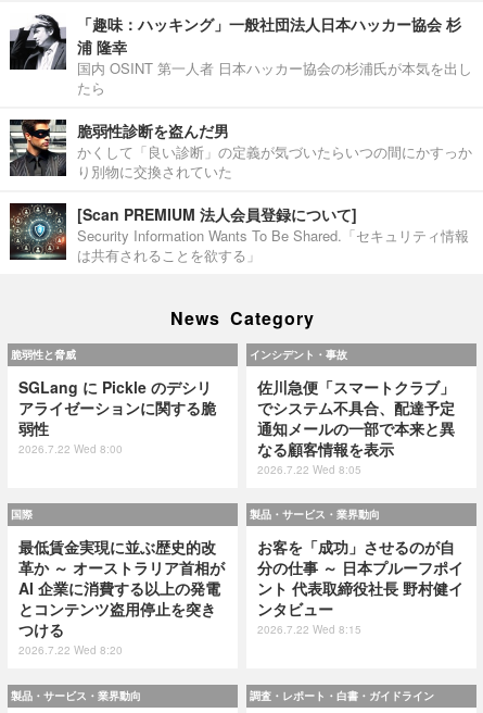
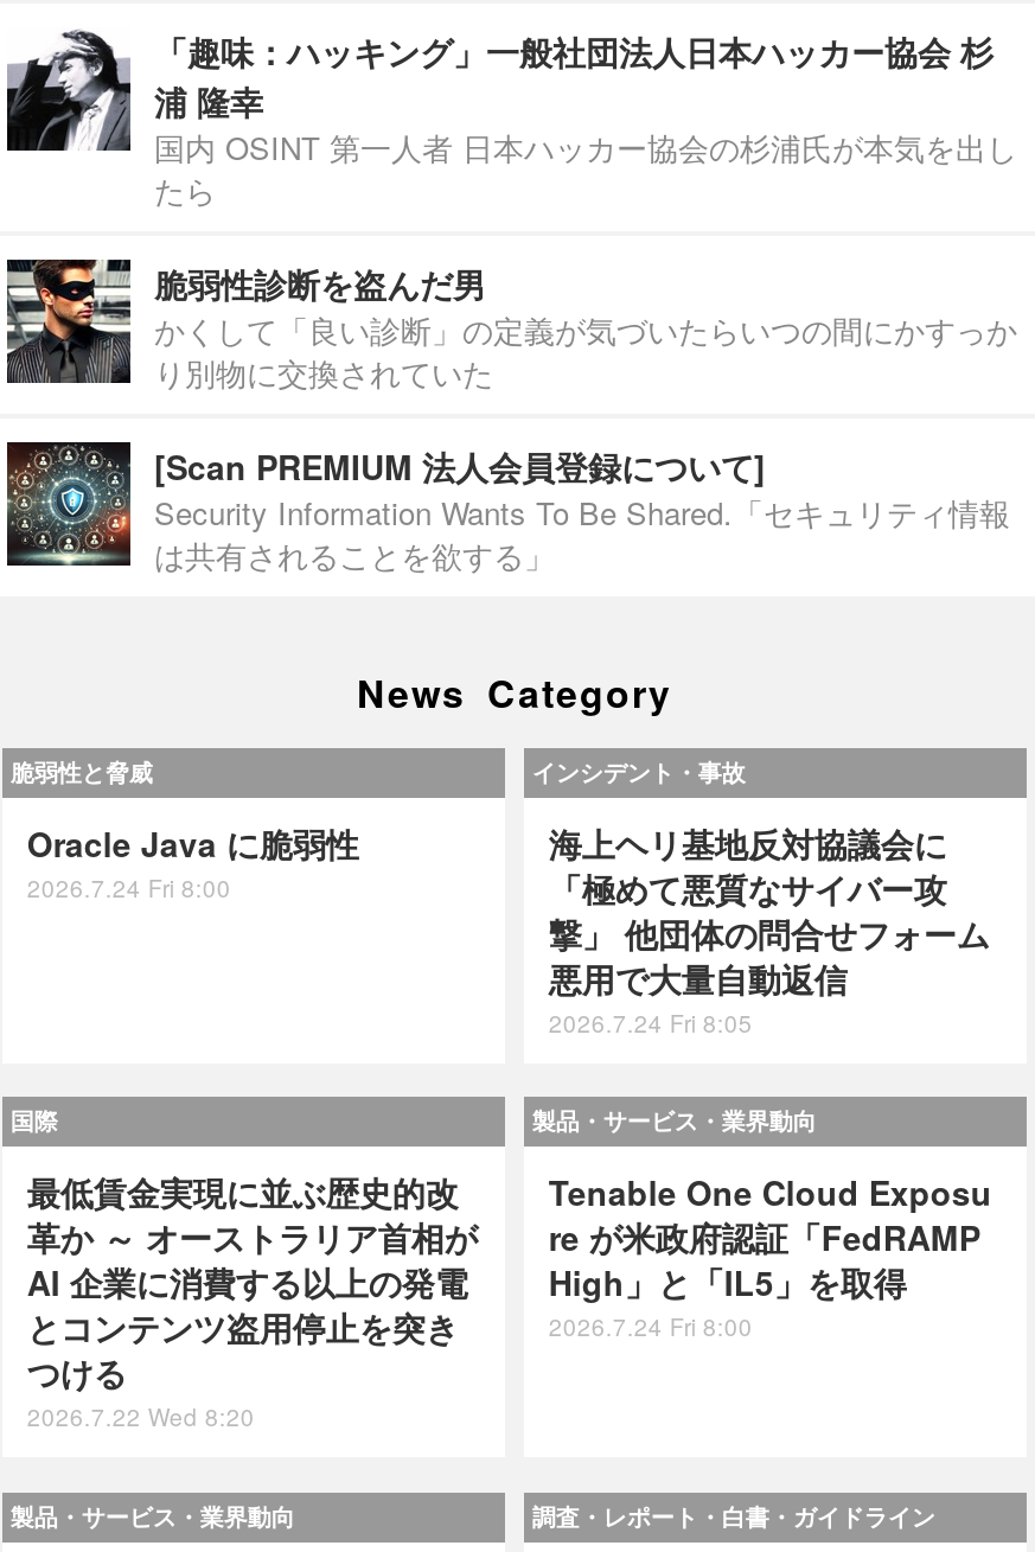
[19,376,216,456] SGLang に Pickle のデシリ | アライゼーションに関する脆 | 弱性 | 2026.7.22 Wed 8:00 -> [27,819,359,904] Oracle Java に脆弱性 | 2026.7.24 Fri 8:00
[258,376,455,477] 佐川急便「スマートクラブ」 | でシステム不具合、配達予定 | 通知メールの一部で本来と異 | なる顧客情報を表示 | 2026.7.22 Wed 8:05 -> [549,819,990,1039] 海上ヘリ基地反対協議会に | 「極めて悪質なサイバー攻 | 撃」 他団体の問合せフォーム | 悪用で大量自動返信 | 2026.7.24 Fri 8:05
[258,536,464,637] お客を「成功」させるのが自 | 分の仕事 ～ 日本プルーフポイ | ント 代表取締役社長 野村健イ | ンタビュー | 2026.7.22 Wed 8:15 -> [549,1168,992,1344] Tenable One Cloud Exposu | re が米政府認証「FedRAMP | High」と「IL5」を取得 | 2026.7.24 Fri 8:00

